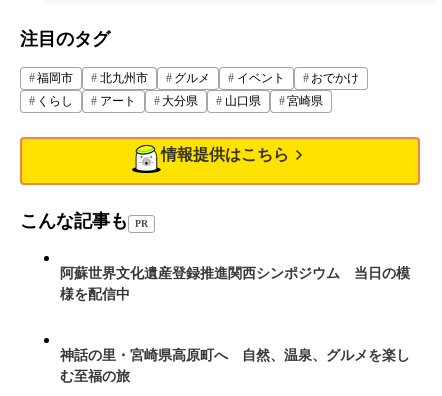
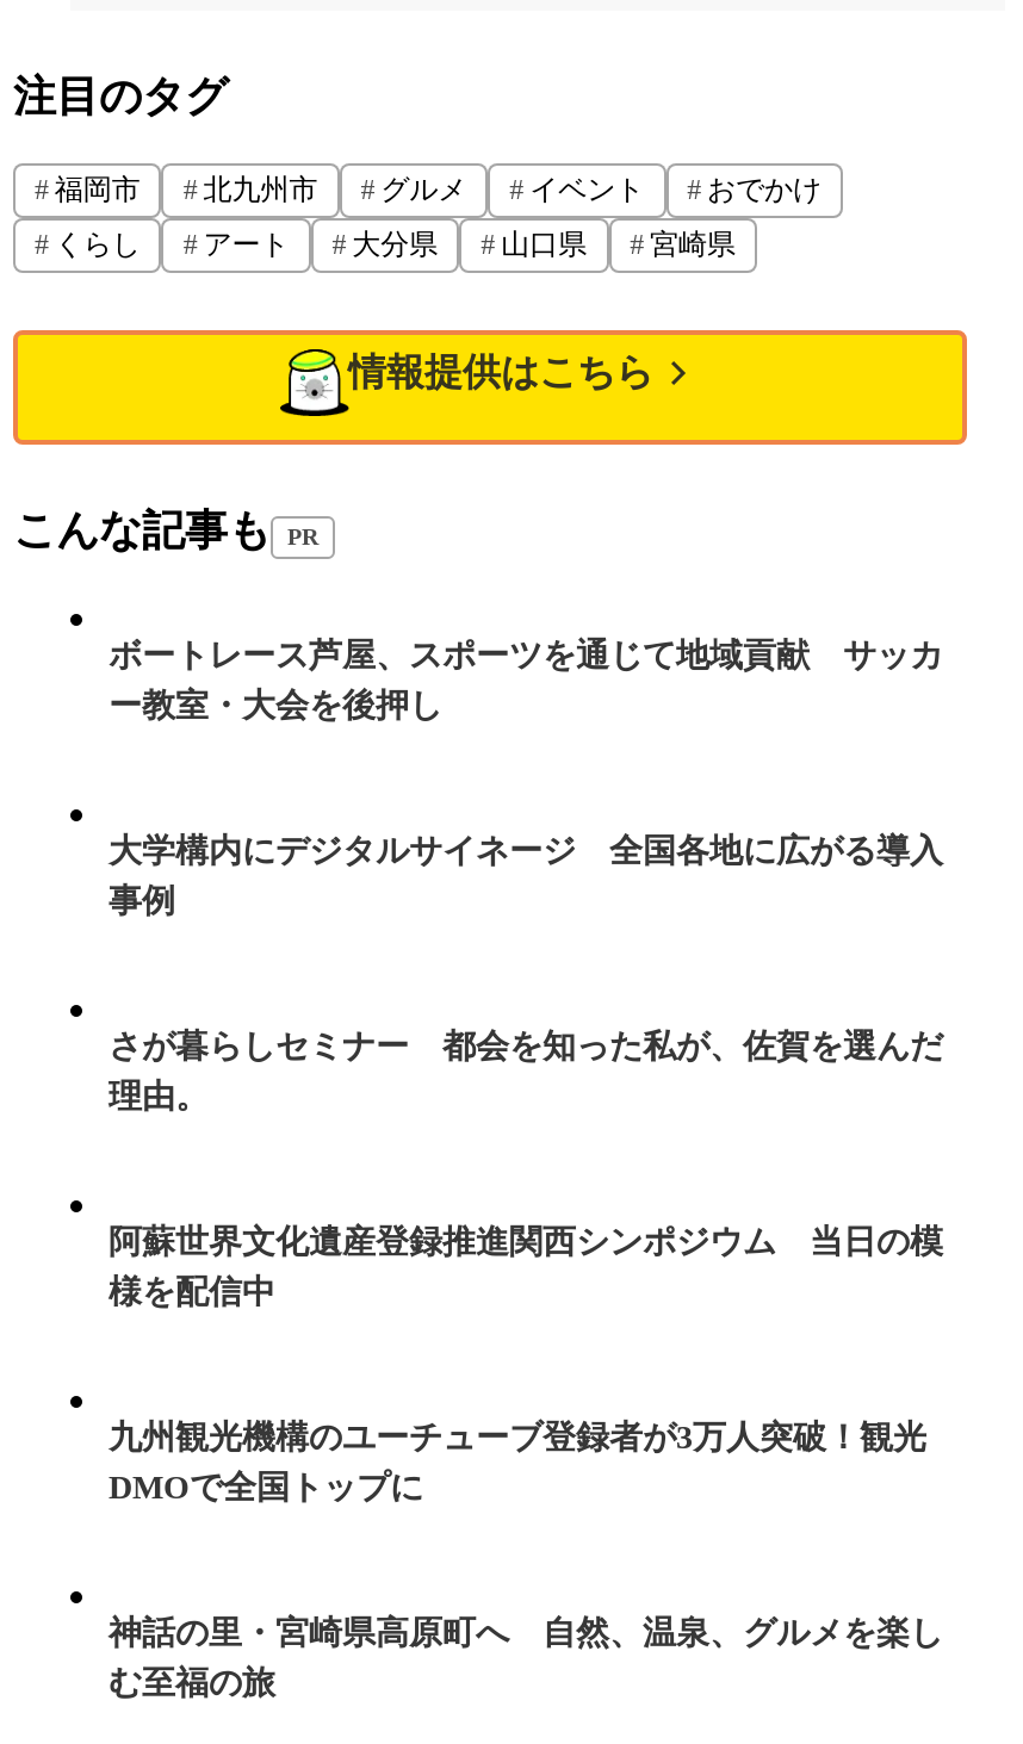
none -> [108,637,943,723] ボートレース芦屋、スポーツを通じて地域貢献 サッカ | ー教室・大会を後押し
none -> [108,833,943,919] 大学構内にデジタルサイネージ 全国各地に広がる導入 | 事例
none -> [108,1028,943,1114] さが暮らしセミナー 都会を知った私が、佐賀を選んだ | 理由。
none -> [108,1419,926,1505] 九州観光機構のユーチューブ登録者が3万人突破！観光 | DMOで全国トップに

